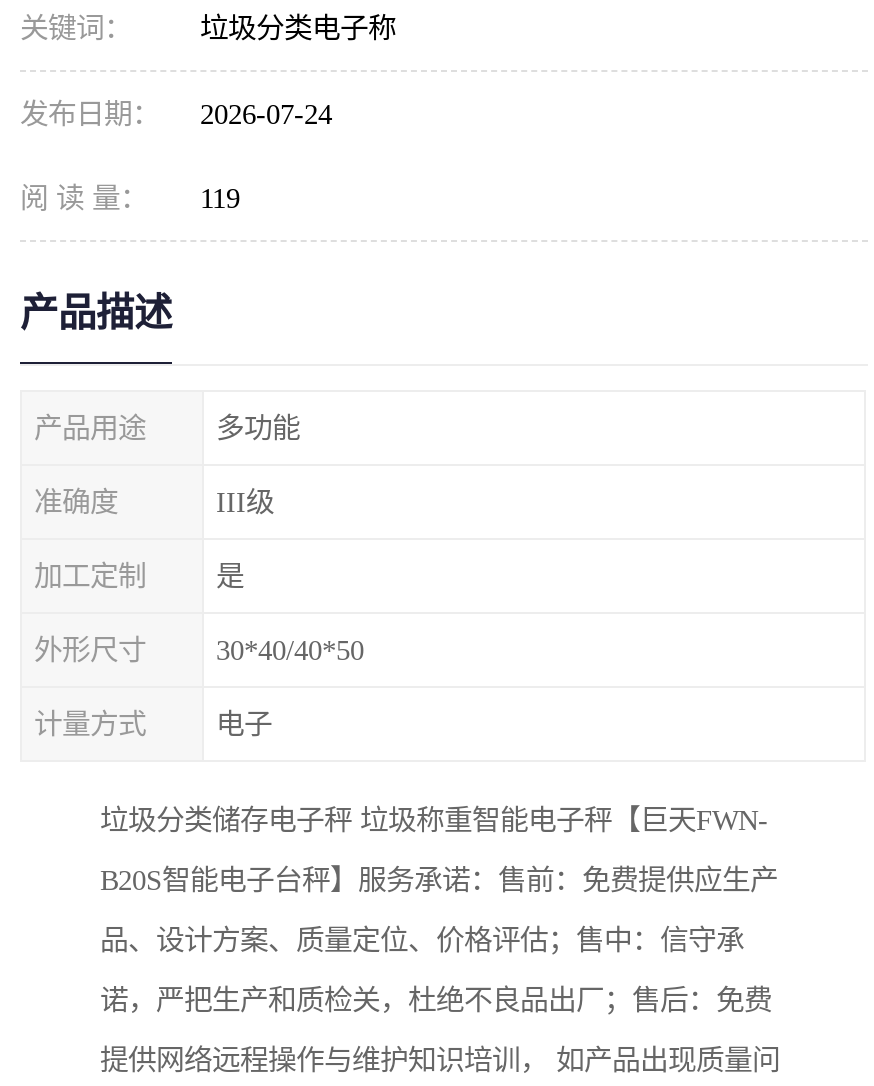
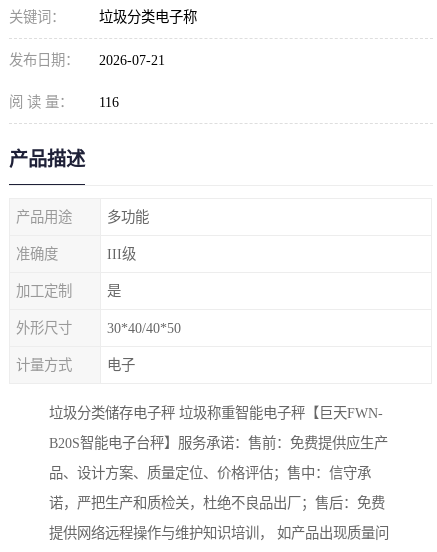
[20,98,332,130] 发布日期： 2026-07-24 -> [9,52,165,68] 发布日期： 2026-07-21
[20,182,240,214] 阅 读 量： 119 -> [9,94,119,110] 阅 读 量： 116

